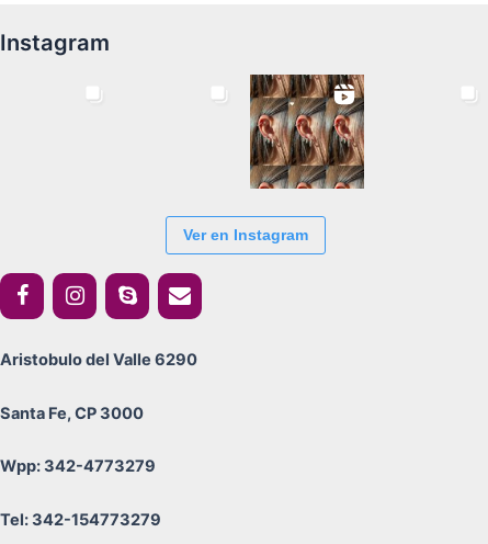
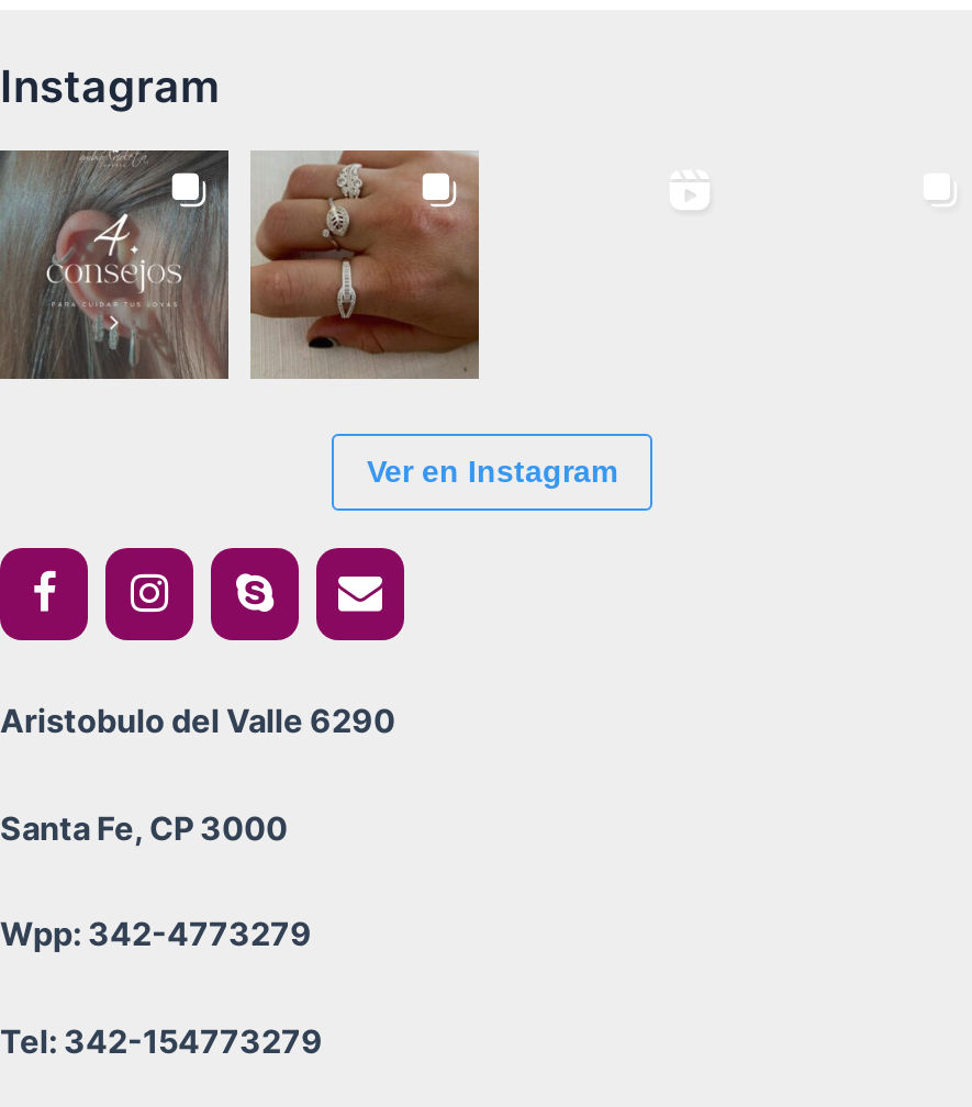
none -> [7,148,231,381] [image]
none -> [248,148,481,381] [image]
[249,73,365,190] [image] -> none

